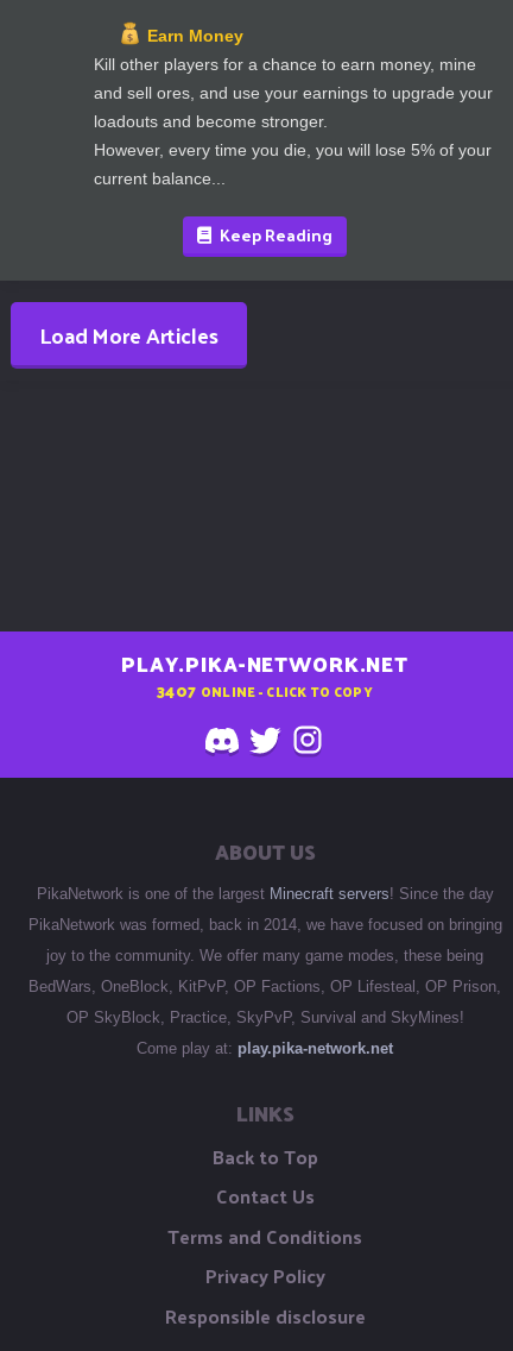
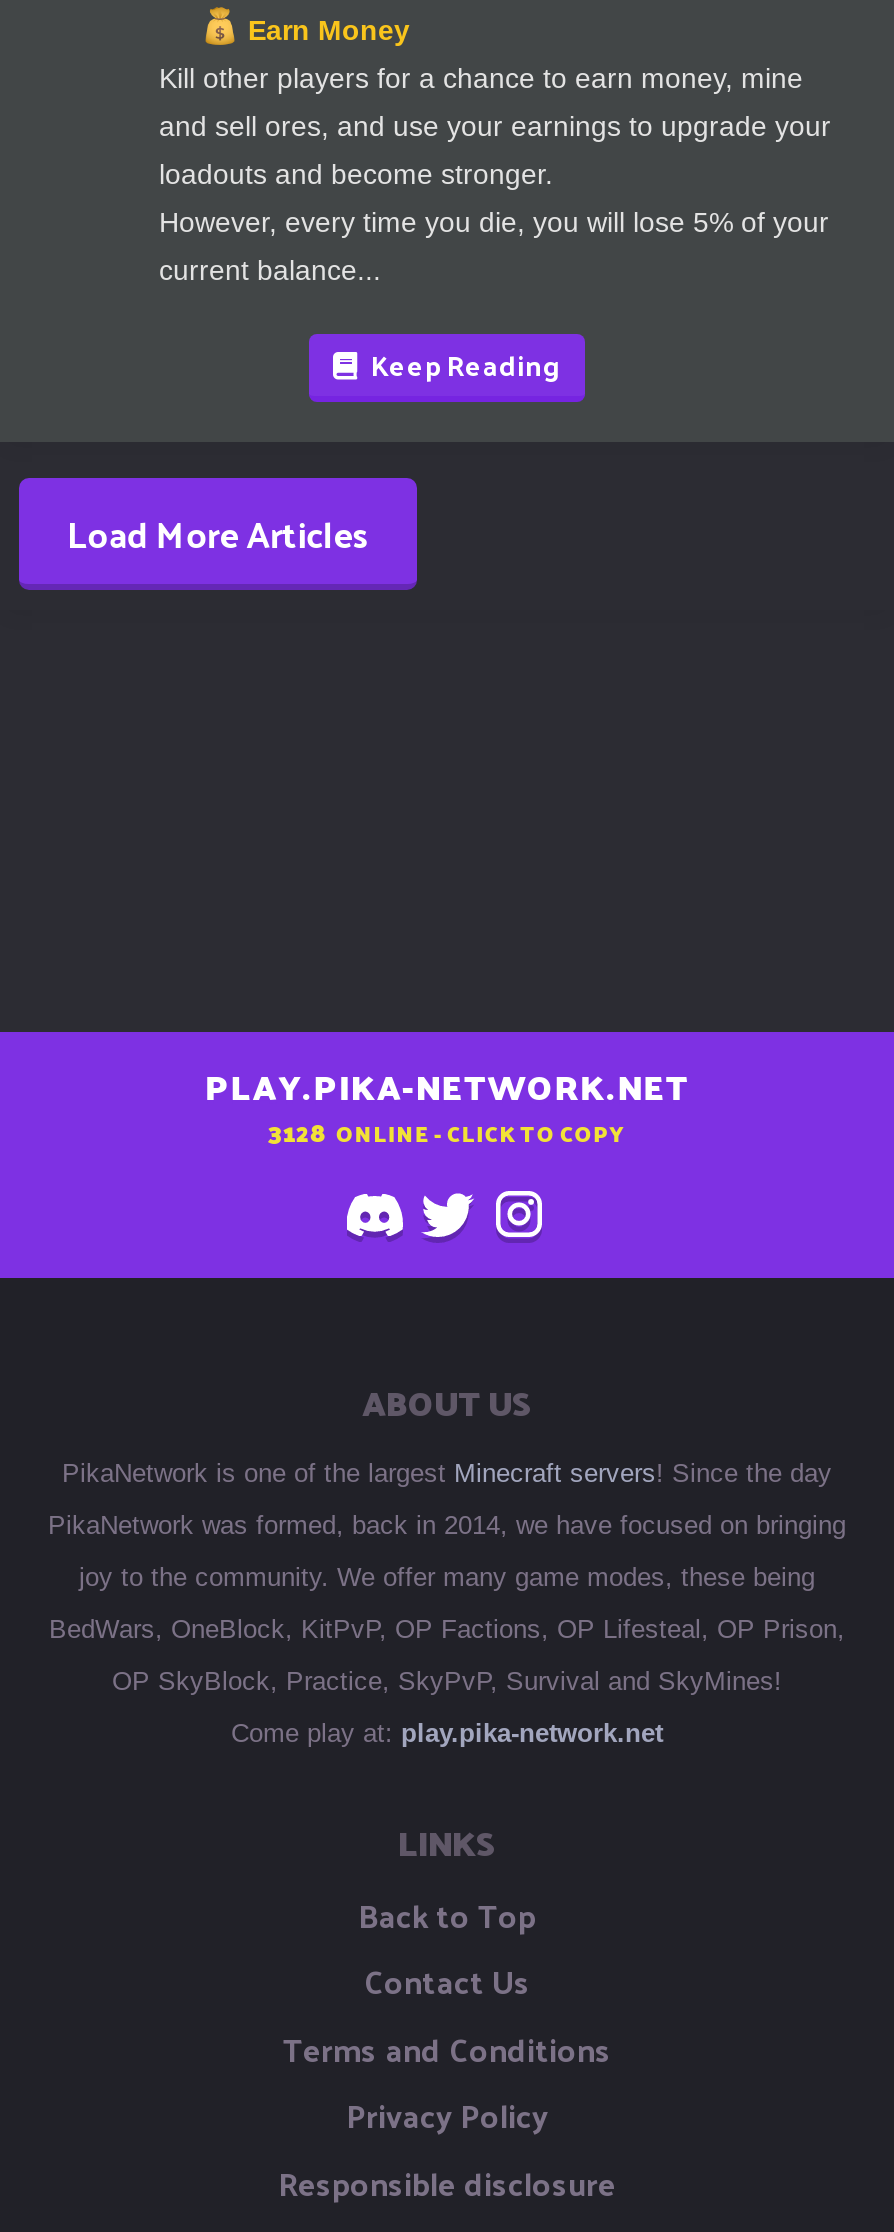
[157,677,373,704] 3407 ONLINE - CLICK TO COPY -> [268,1108,626,1154] 3128 ONLINE - CLICK TO COPY

